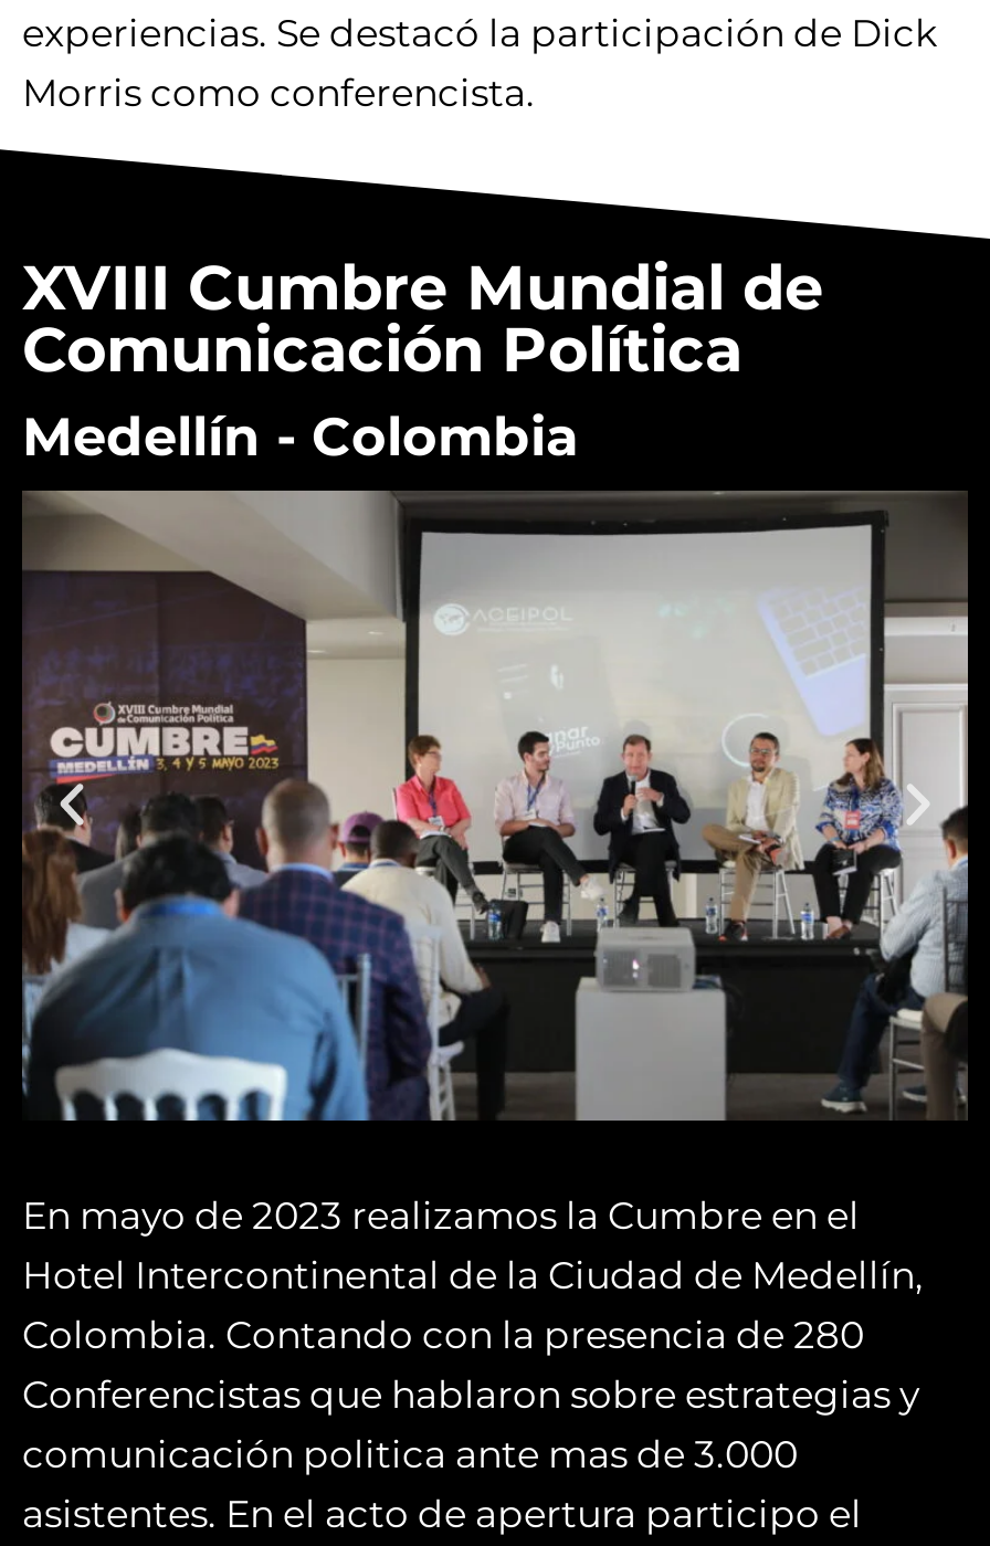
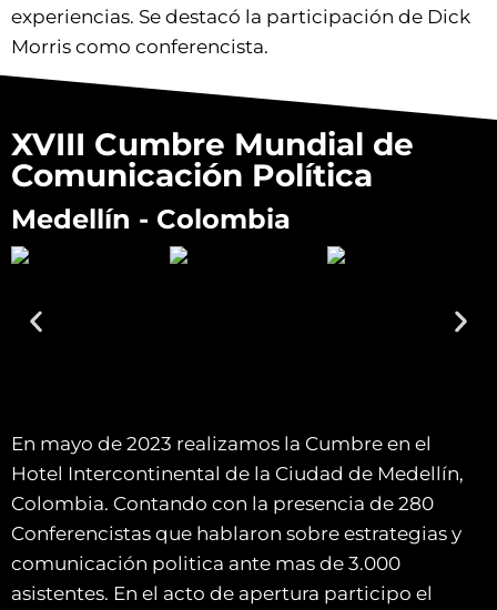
[20,490,970,1124] [image] -> none

